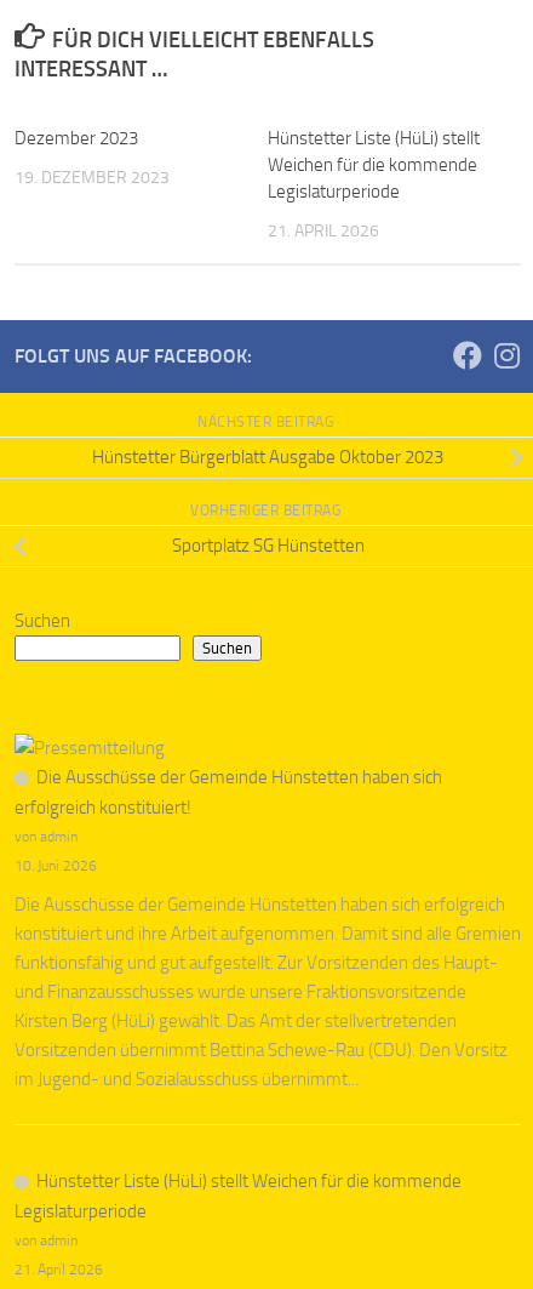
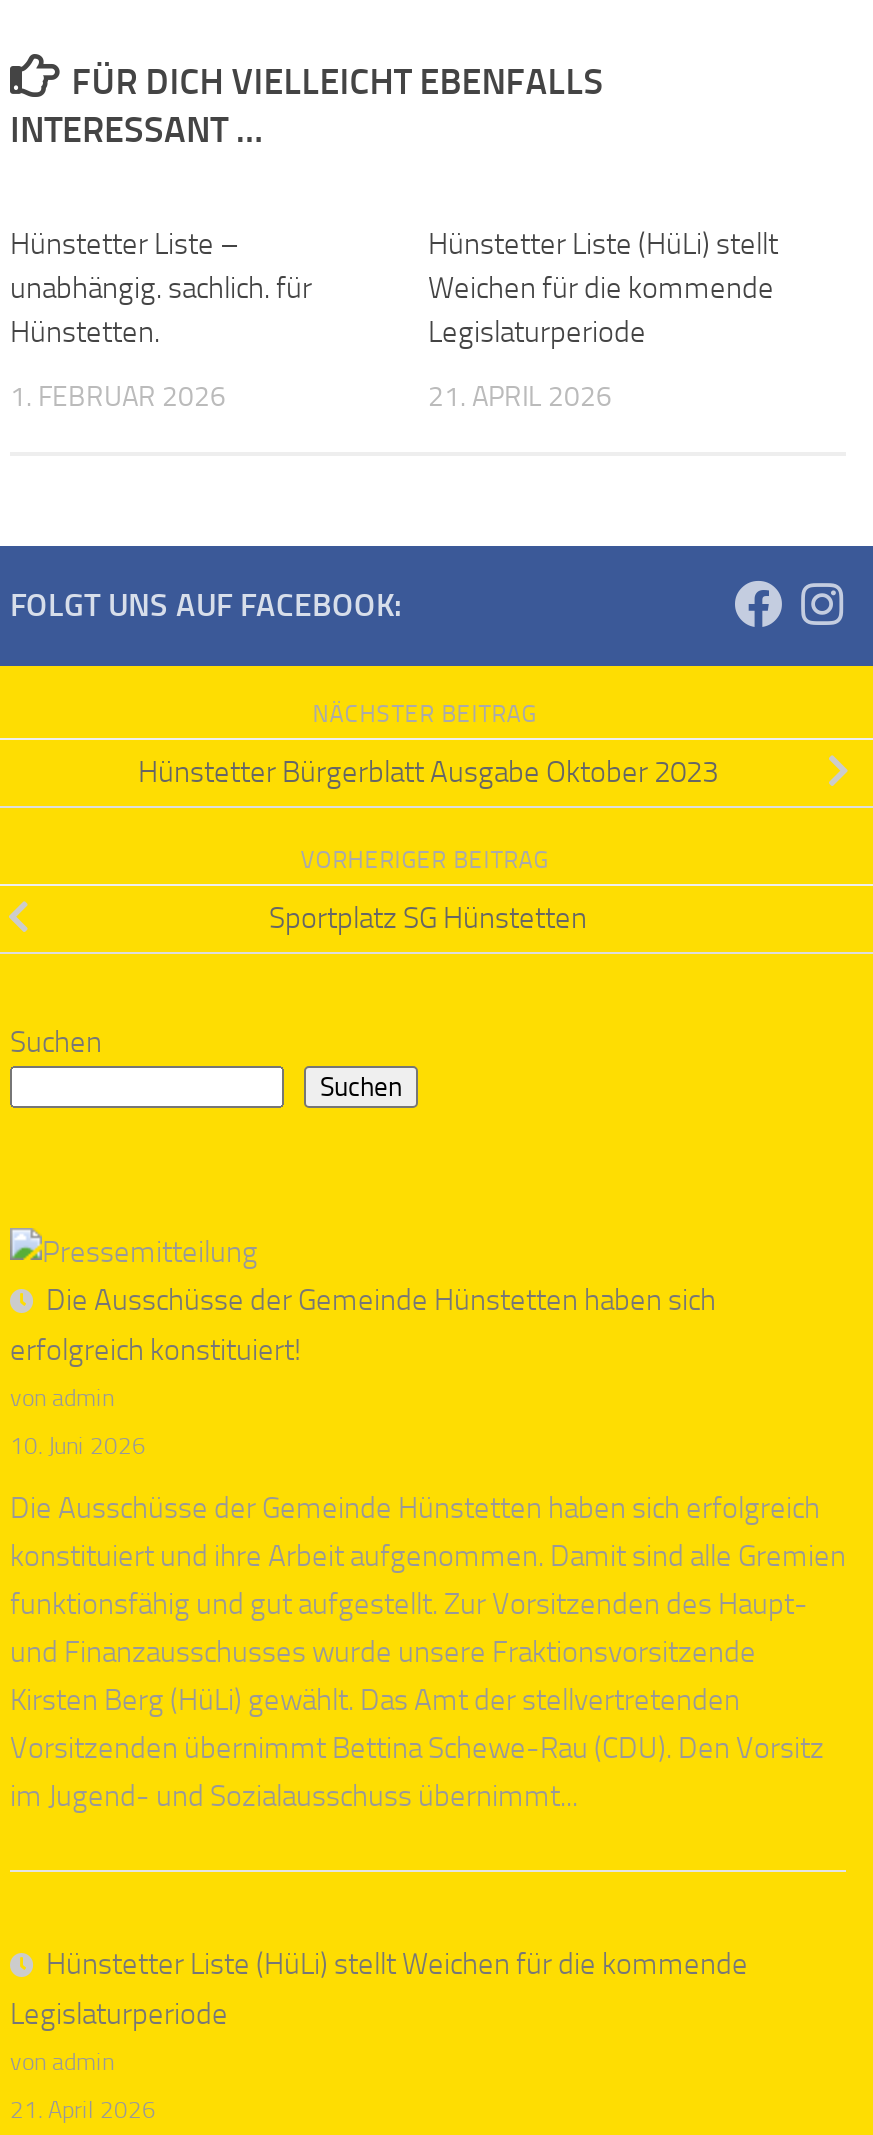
[15,127,138,149] Dezember 2023 -> [10,227,312,351] Hünstetter Liste – | unabhängig. sachlich. für | Hünstetten.
[15,167,170,188] 19. DEZEMBER 2023 -> [10,381,226,415] 1. FEBRUAR 2026

